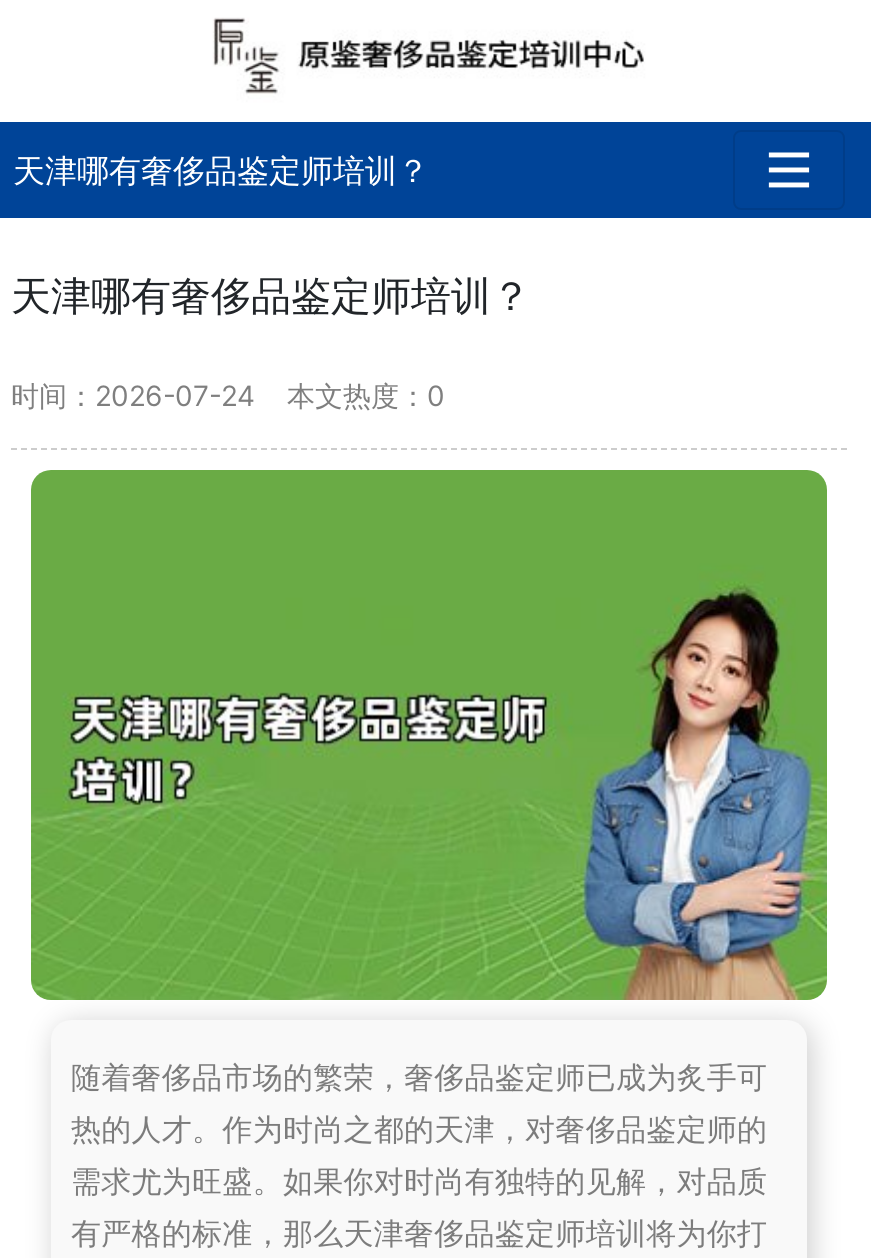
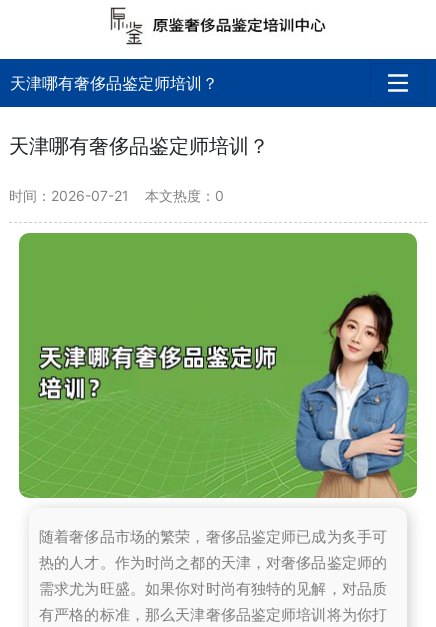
[11,378,445,412] 时间：2026-07-24 本文热度：0 -> [9,187,224,204] 时间：2026-07-21 本文热度：0

